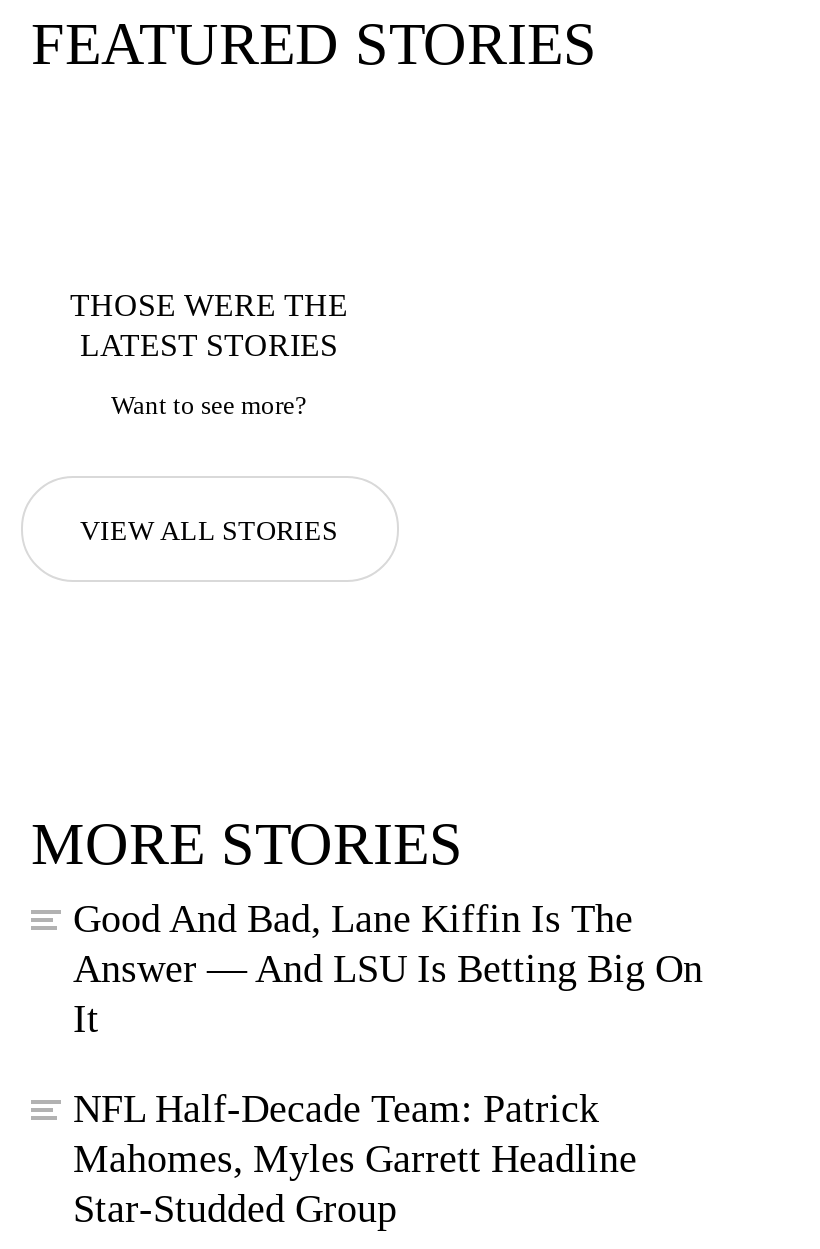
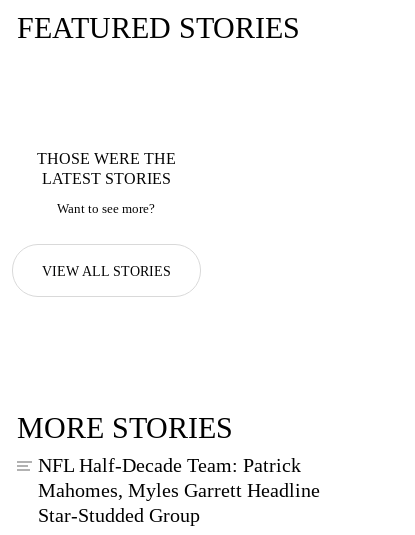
[73,896,703,1040] Good And Bad, Lane Kiffin Is The | Answer — And LSU Is Betting Big On | It -> none

